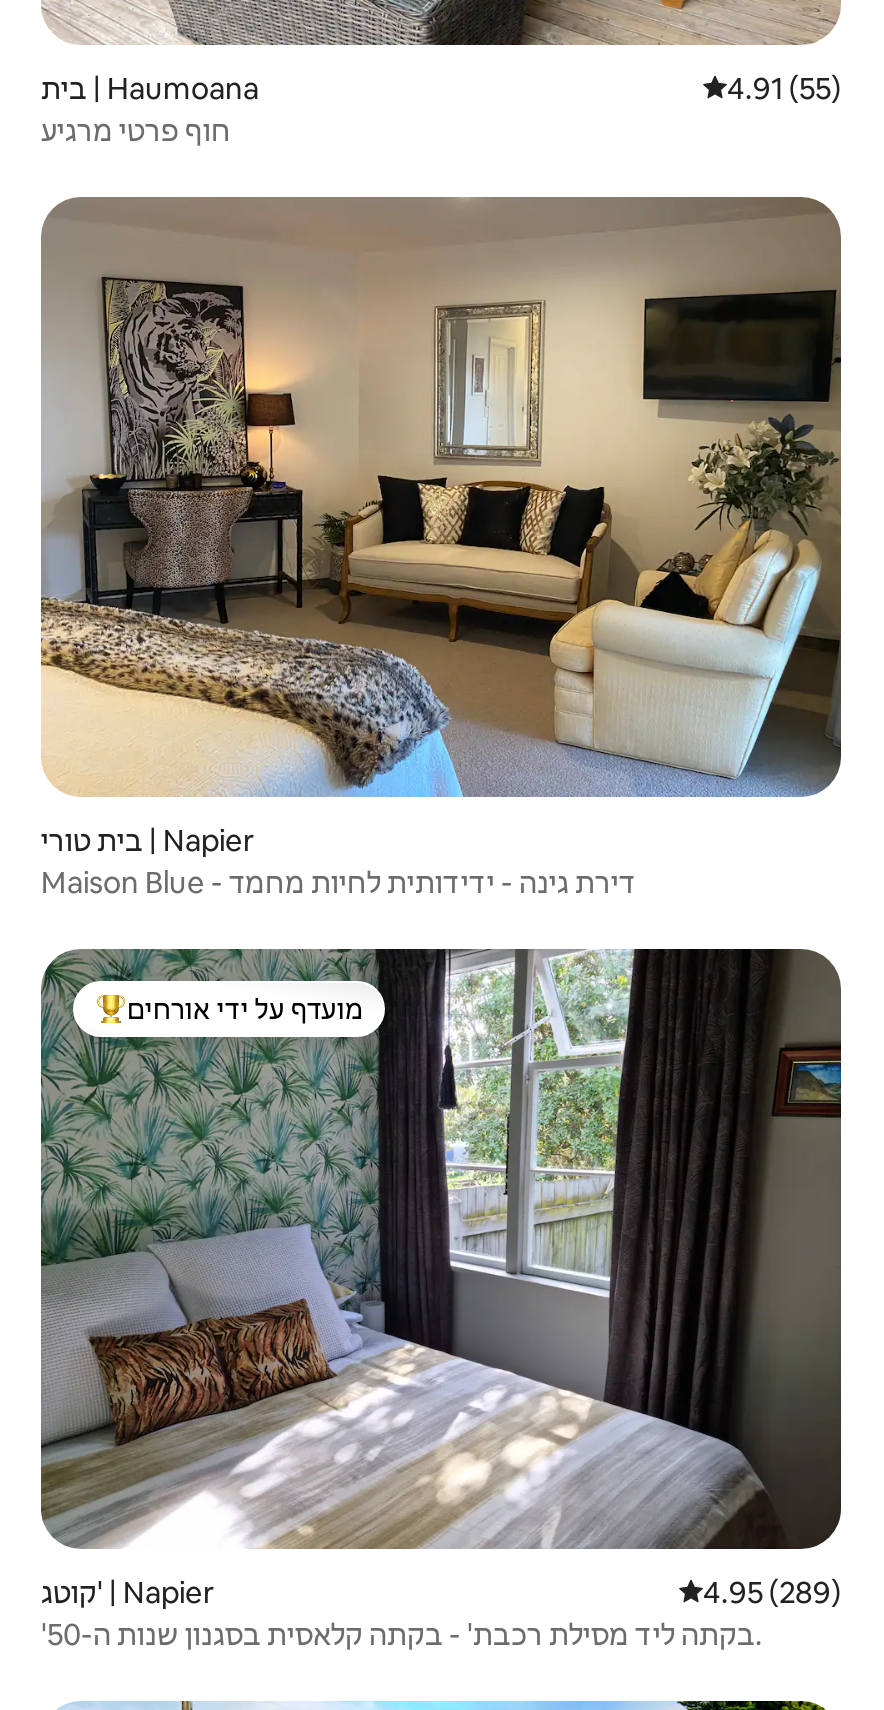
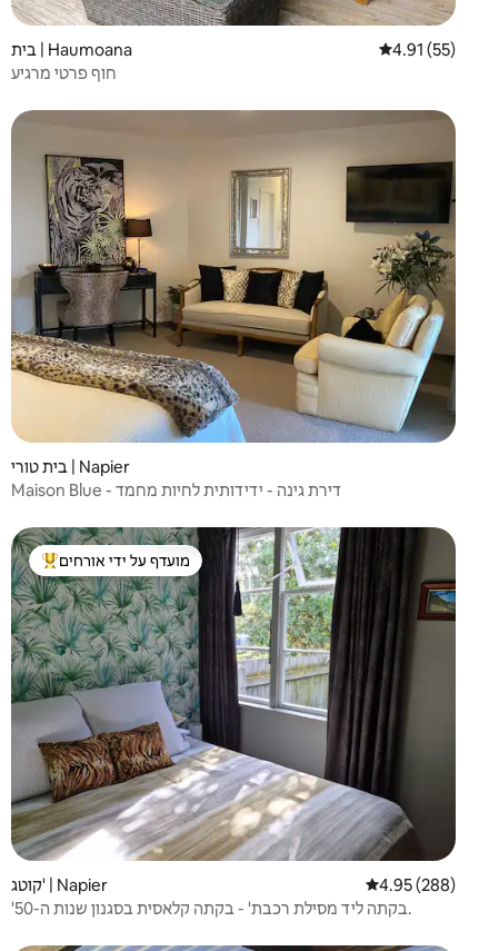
[703,1573,841,1611] 4.95 (289) -> [379,875,456,896] 4.95 (288)

